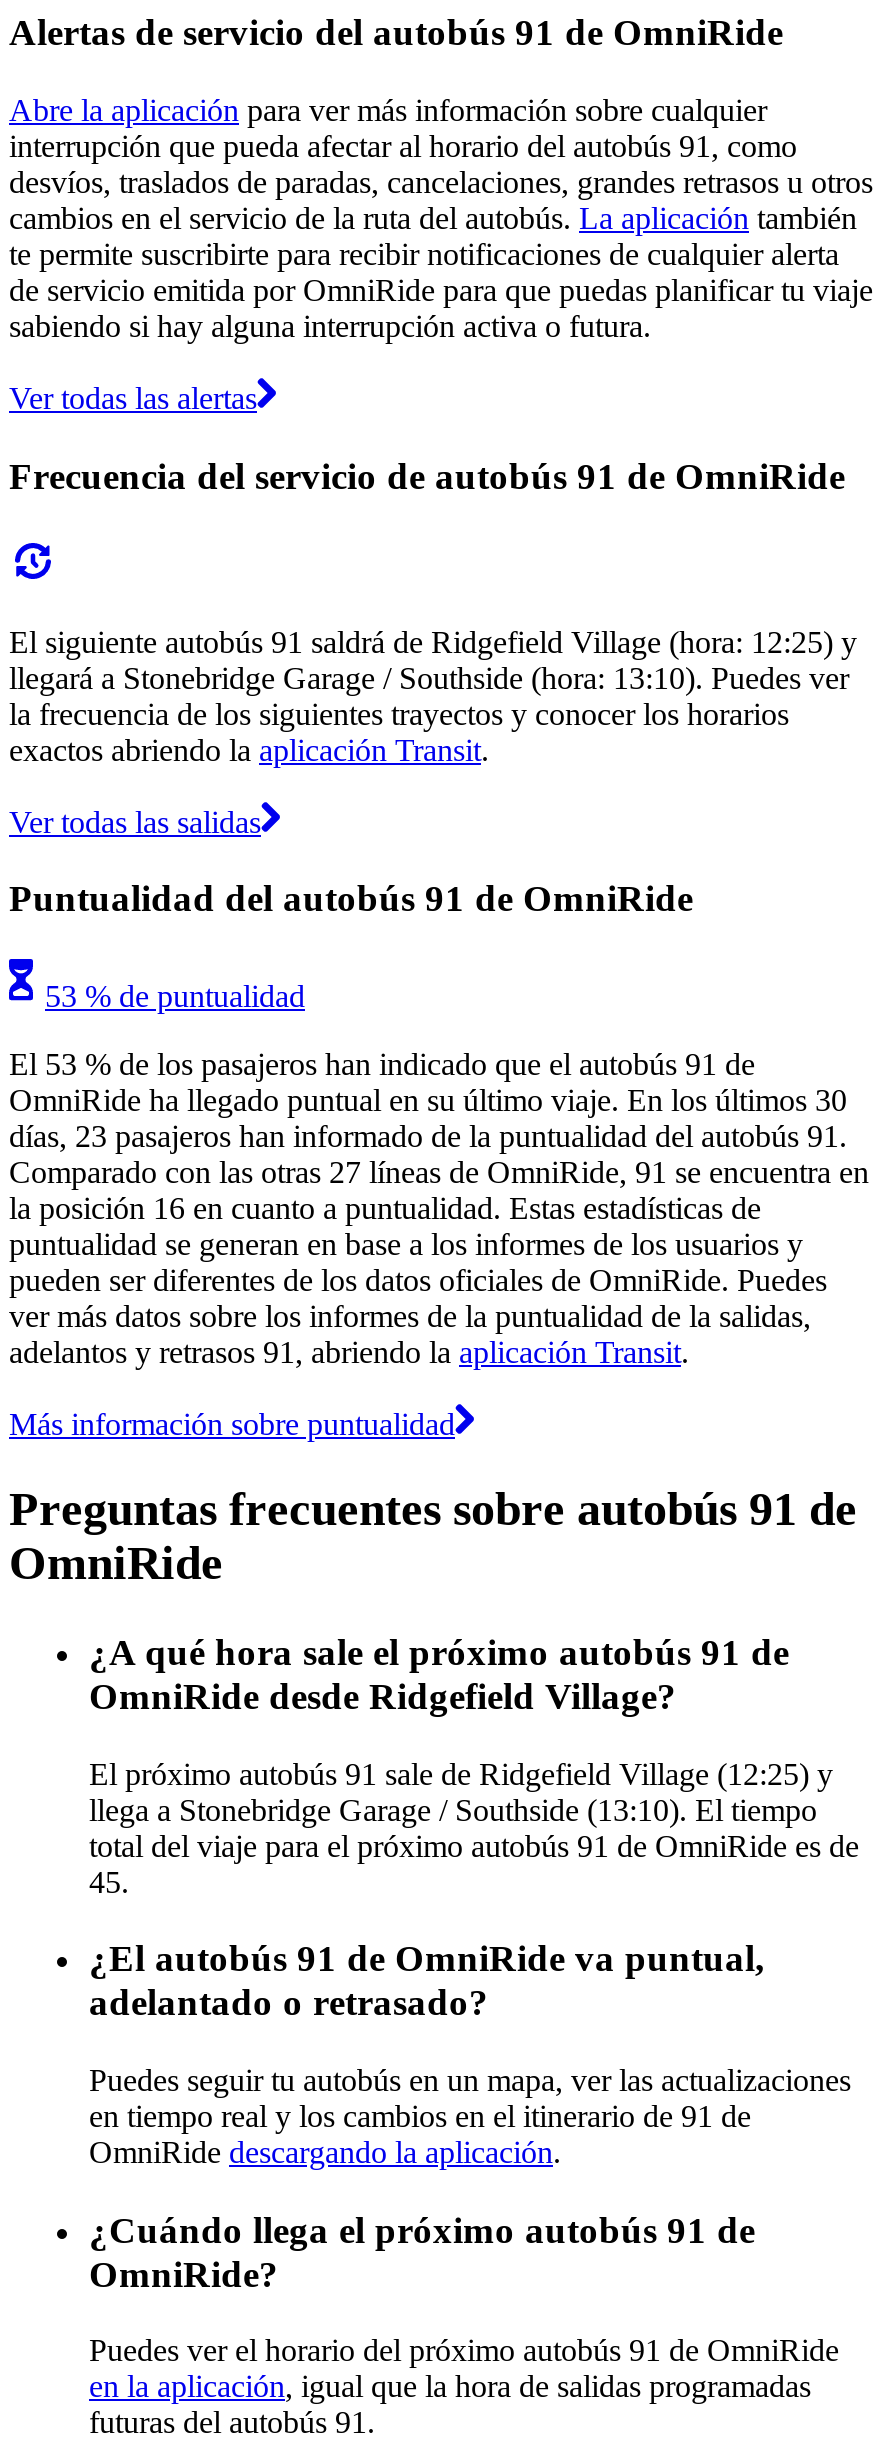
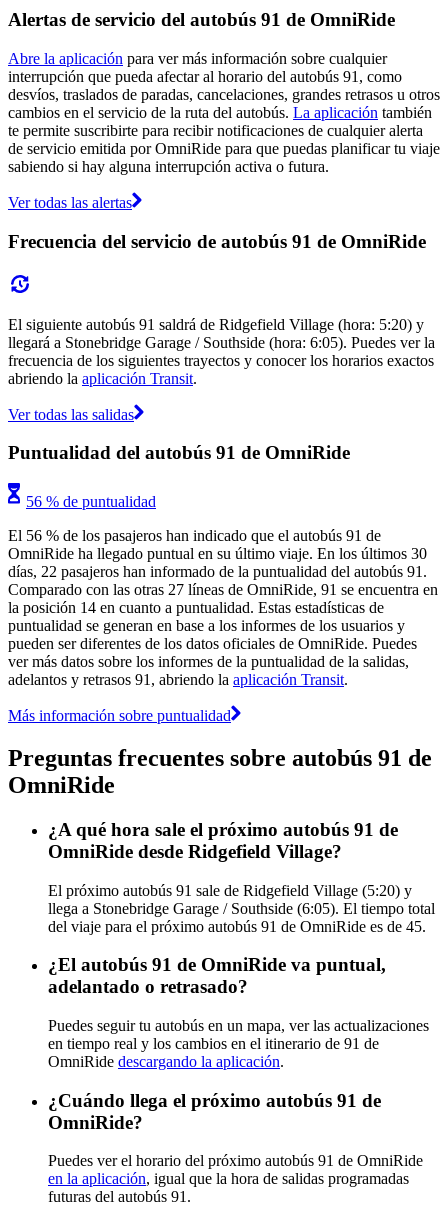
[9,624,857,766] El siguiente autobús 91 saldrá de Ridgefield Village (hora: 12:25) y | llegará a Stonebridge Garage / Southside (hora: 13:10). Puedes ver | la frecuencia de los siguientes trayectos y conocer los horarios | exactos abriendo la aplicación Transit. -> [8,315,435,386] El siguiente autobús 91 saldrá de Ridgefield Village (hora: 5:20) y | llegará a Stonebridge Garage / Southside (hora: 6:05). Puedes ver la | frecuencia de los siguientes trayectos y conocer los horarios exactos | abriendo la aplicación Transit.
[45,979,305,1013] 53 % de puntualidad -> [26,493,156,510] 56 % de puntualidad
[9,1047,755,1081] El 53 % de los pasajeros han indicado que el autobús 91 de -> [8,527,381,544] El 56 % de los pasajeros han indicado que el autobús 91 de
[9,1119,847,1153] días, 23 pasajeros han informado de la puntualidad del autobús 91. -> [8,563,427,580] días, 22 pasajeros han informado de la puntualidad del autobús 91.
[9,1191,761,1225] la posición 16 en cuanto a puntualidad. Estas estadísticas de -> [8,599,384,616] la posición 14 en cuanto a puntualidad. Estas estadísticas de
[89,1756,859,1898] El próximo autobús 91 sale de Ridgefield Village (12:25) y | llega a Stonebridge Garage / Southside (13:10). El tiempo | total del viaje para el próximo autobús 91 de OmniRide es de | 45. -> [48,881,435,934] El próximo autobús 91 sale de Ridgefield Village (5:20) y | llega a Stonebridge Garage / Southside (6:05). El tiempo total | del viaje para el próximo autobús 91 de OmniRide es de 45.

